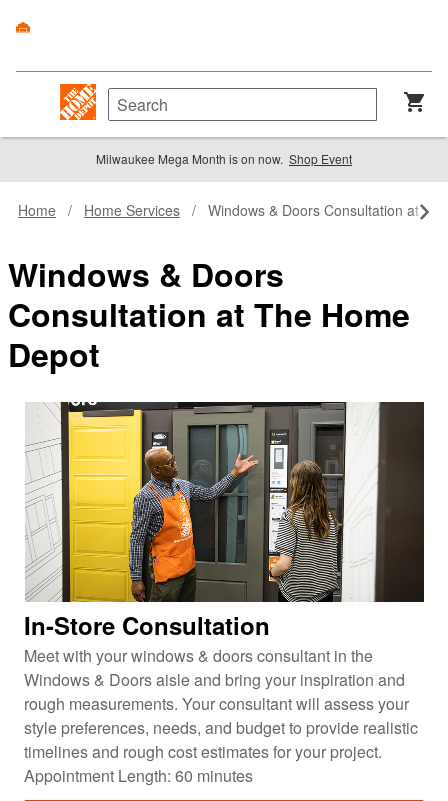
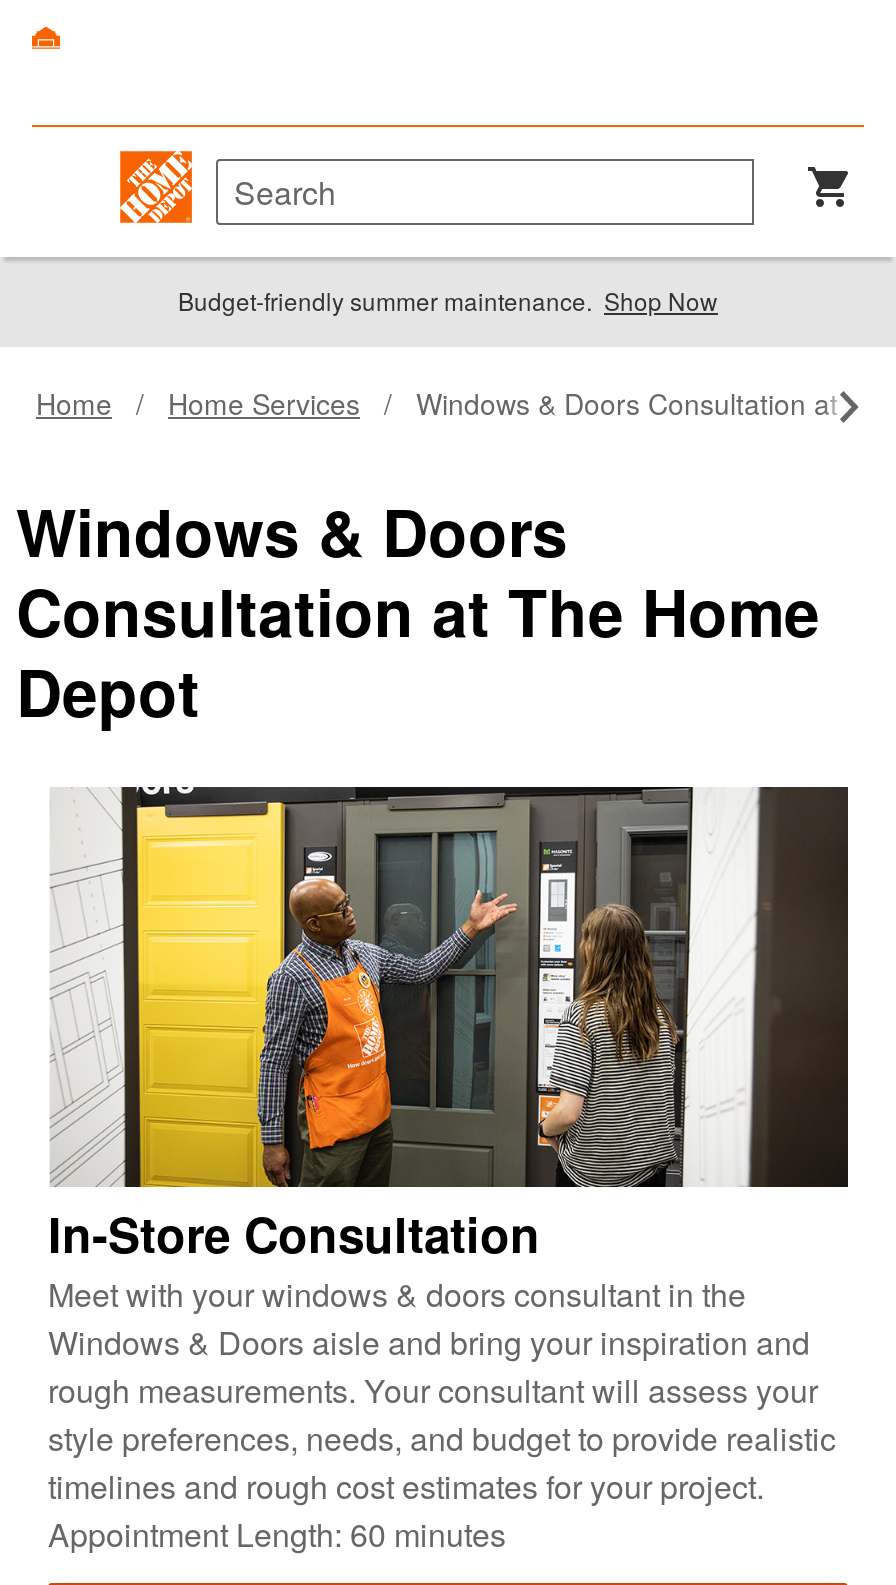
[96,150,352,167] Milwaukee Mega Month is on now. Shop Event -> [178,284,718,318] Budget-friendly summer maintenance. Shop Now

